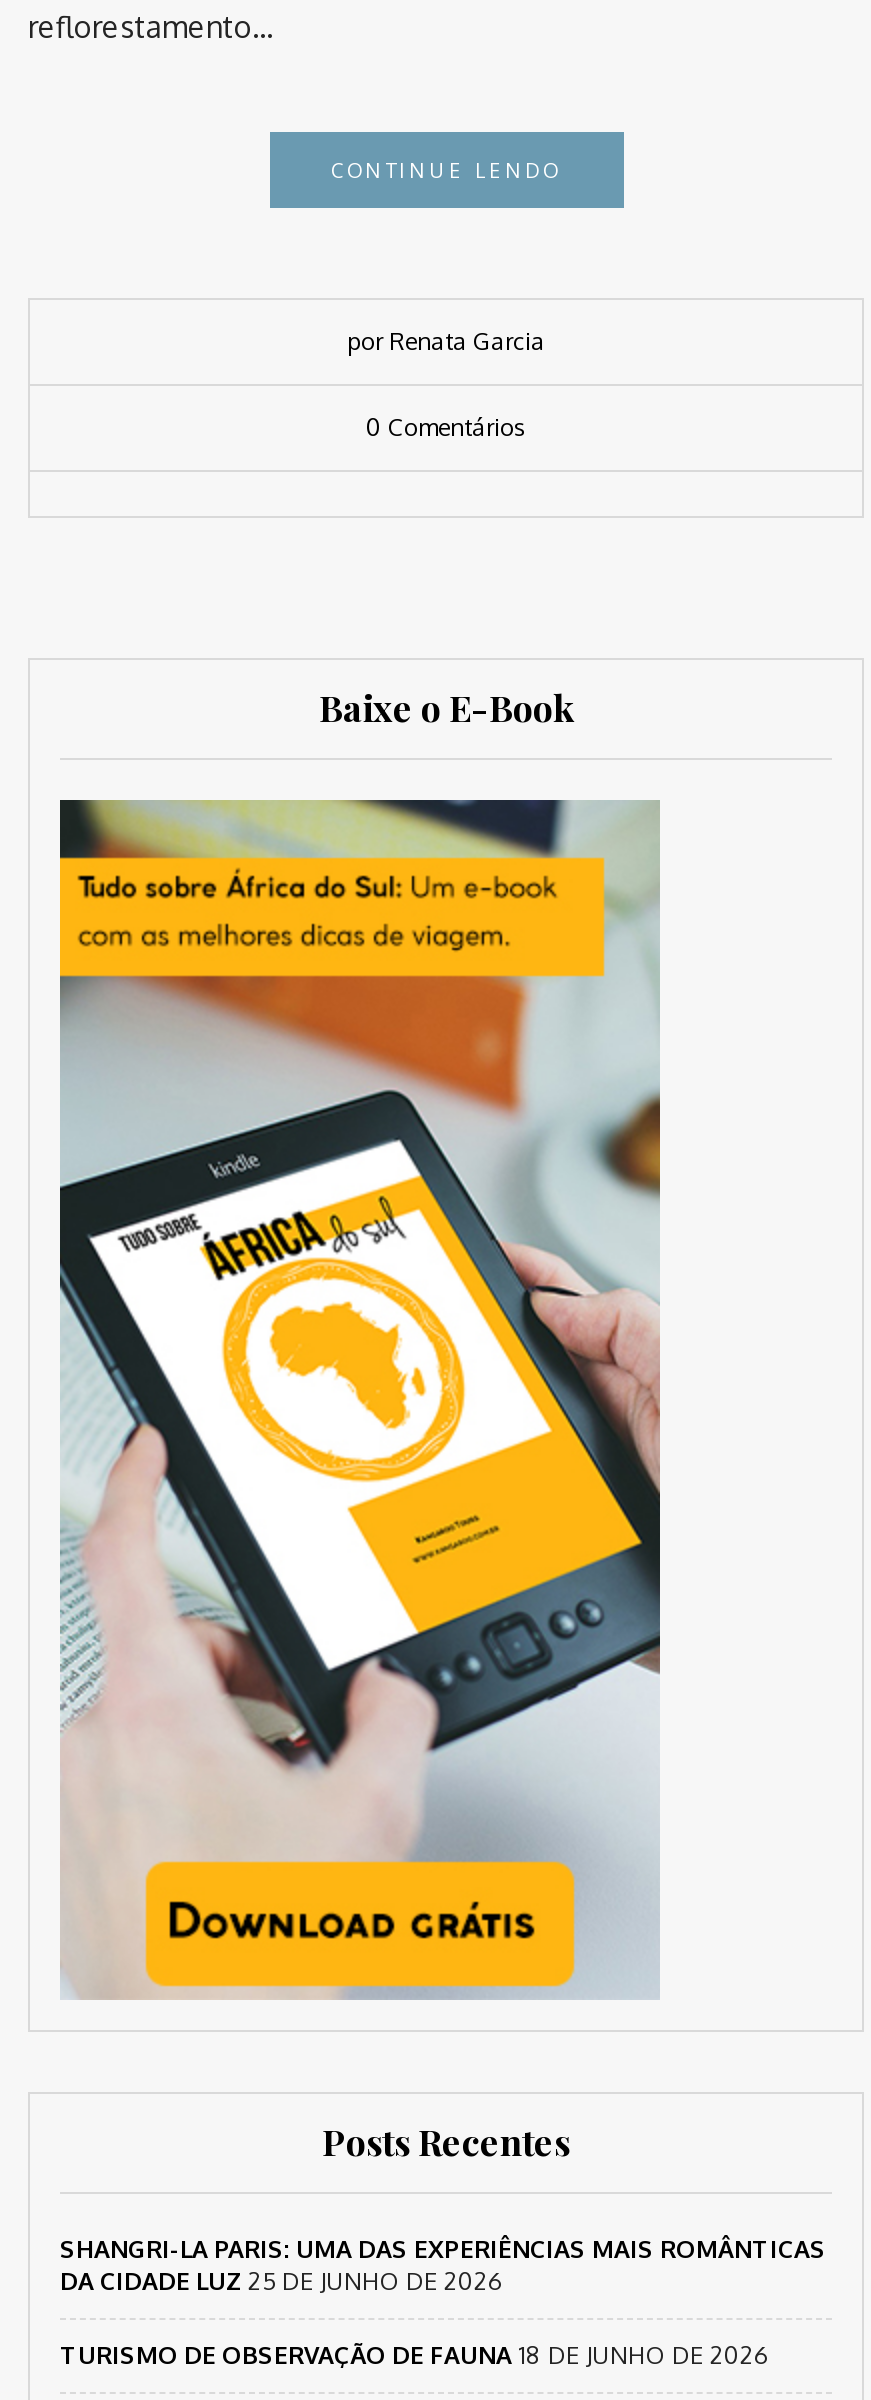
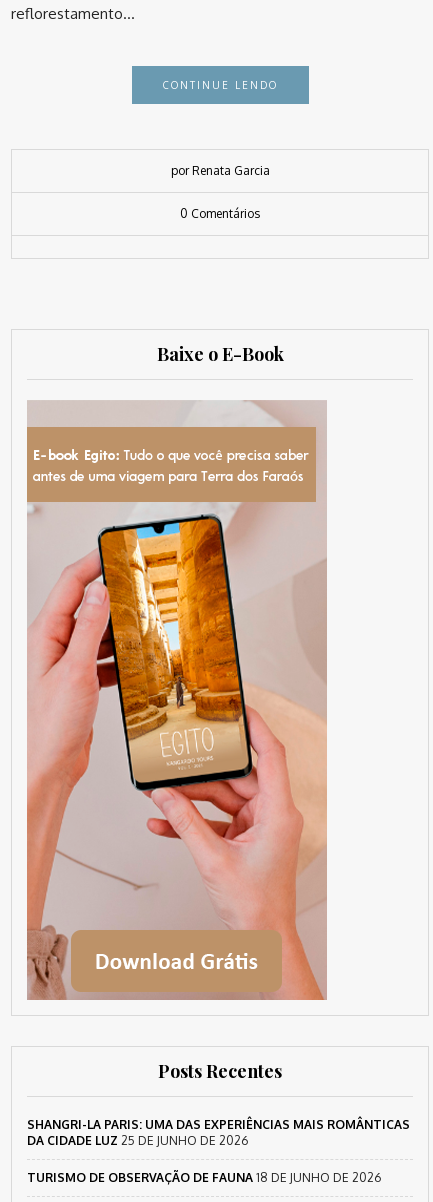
[58,798,662,2000] [image] -> [27,400,327,1001] [image]

